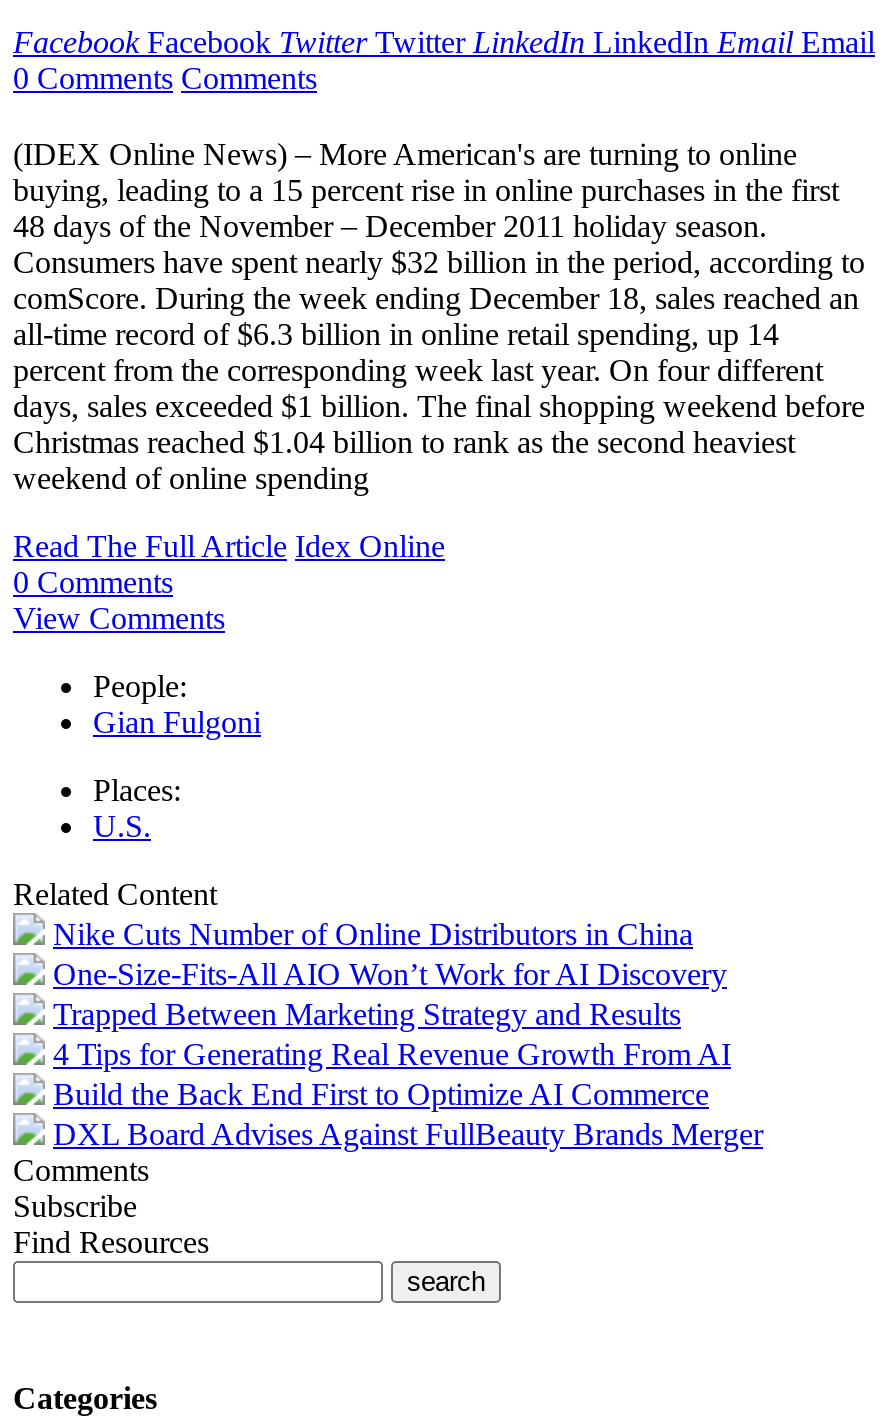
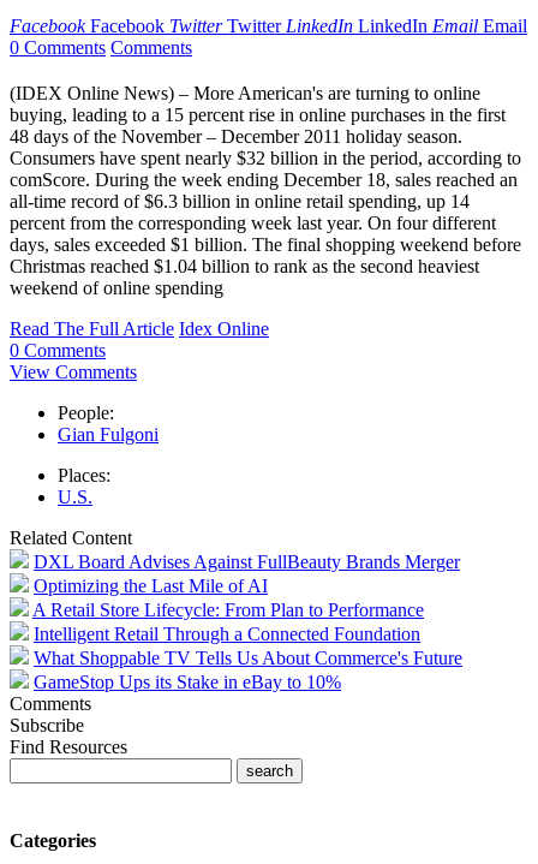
[53,917,731,1111] Nike Cuts Number of Online Distributors in China | One-Size-Fits-All AIO Won’t Work for AI Discovery | Trapped Between Marketing Strategy and Results | 4 Tips for Generating Real Revenue Growth From AI | Build the Back End First to Optimize AI Commerce -> none
moved [53,1117,763,1151] -> [34,552,460,572]: DXL Board Advises Against FullBeauty Brands Merger
none -> [32,576,462,692] Optimizing the Last Mile of AI | A Retail Store Lifecycle: From Plan to Performance | Intelligent Retail Through a Connected Foundation | What Shoppable TV Tells Us About Commerce's Future | GameStop Ups its Stake in eBay to 10%

